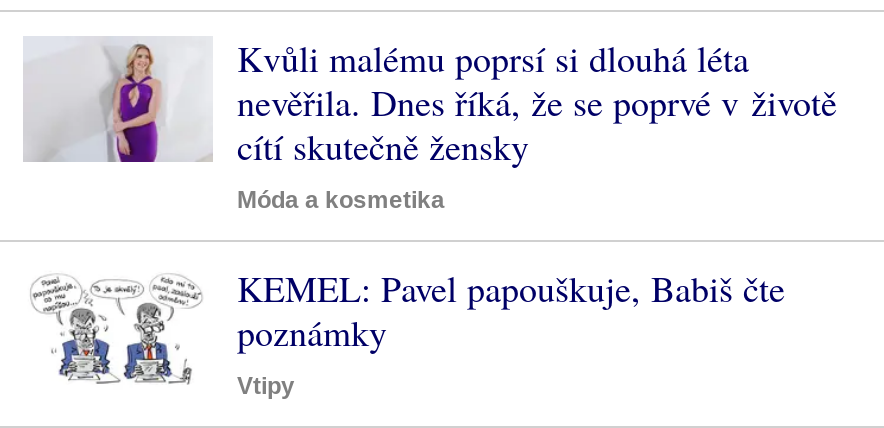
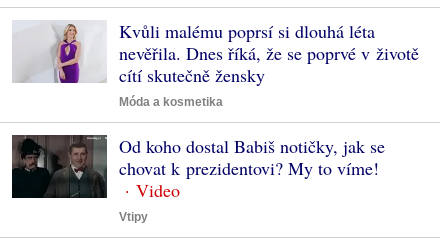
[23,264,785,386] [image] | KEMEL: Pavel papouškuje, Babiš čte | poznámky -> [11,134,385,199] [image] | Od koho dostal Babiš notičky, jak se | chovat k prezidentovi? My to víme!

